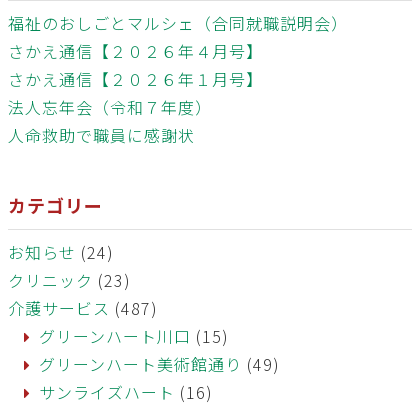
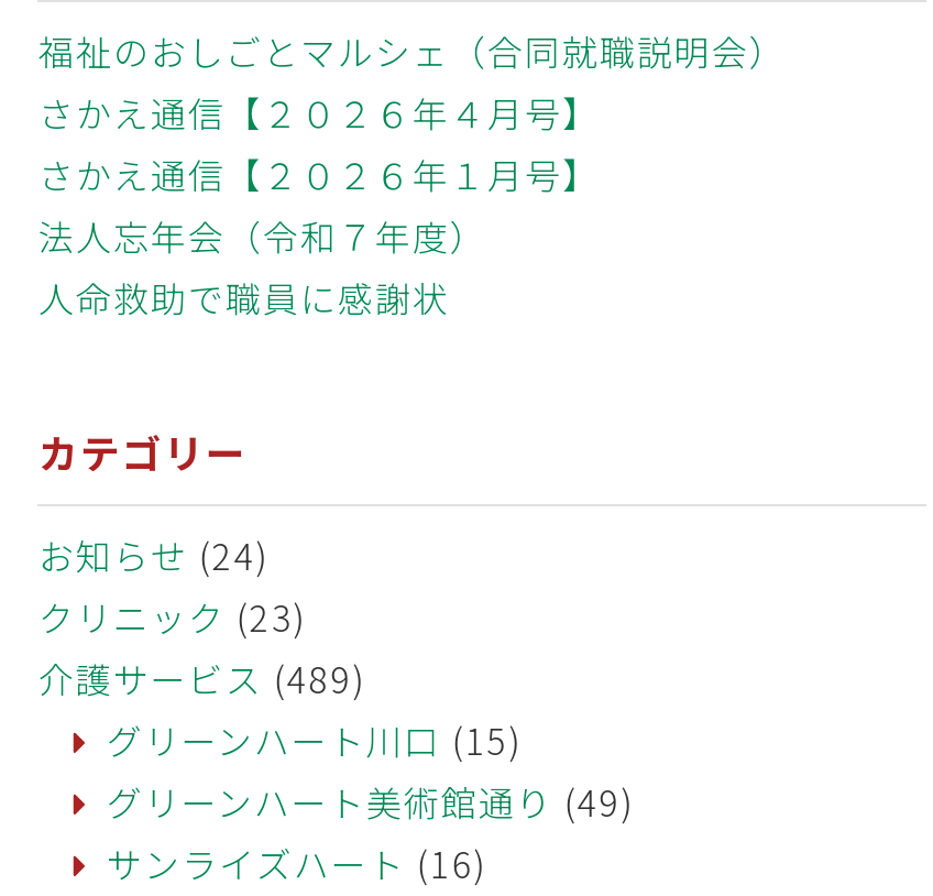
[8,296,158,320] 介護サービス(487) -> [38,651,368,704] 介護サービス(489)

